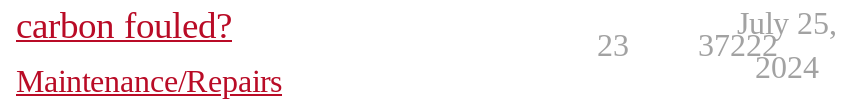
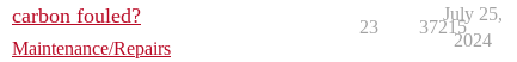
[698,28,778,62] 37222 -> [419,17,467,37] 37215

